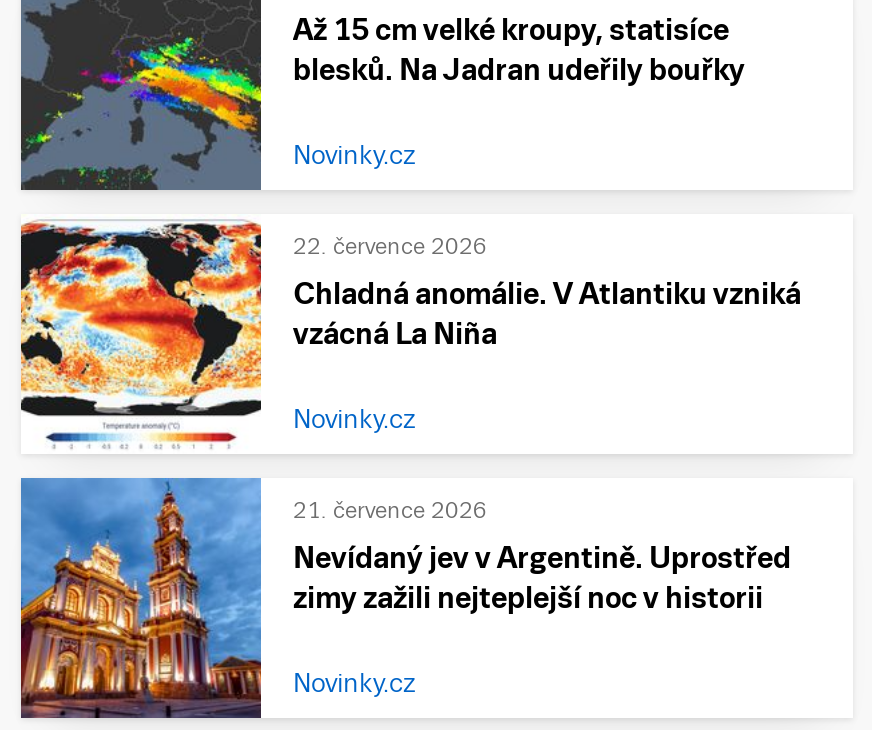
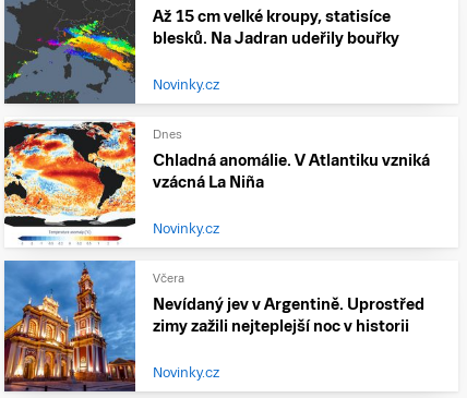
[293,234,487,258] 22. července 2026 -> [153,128,182,141] Dnes
[293,498,487,522] 21. července 2026 -> [153,272,184,285] Včera

